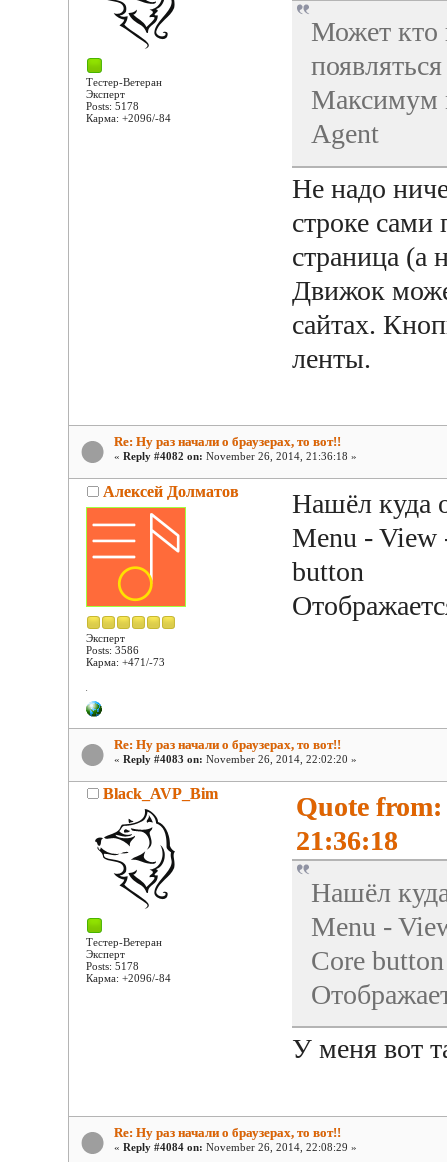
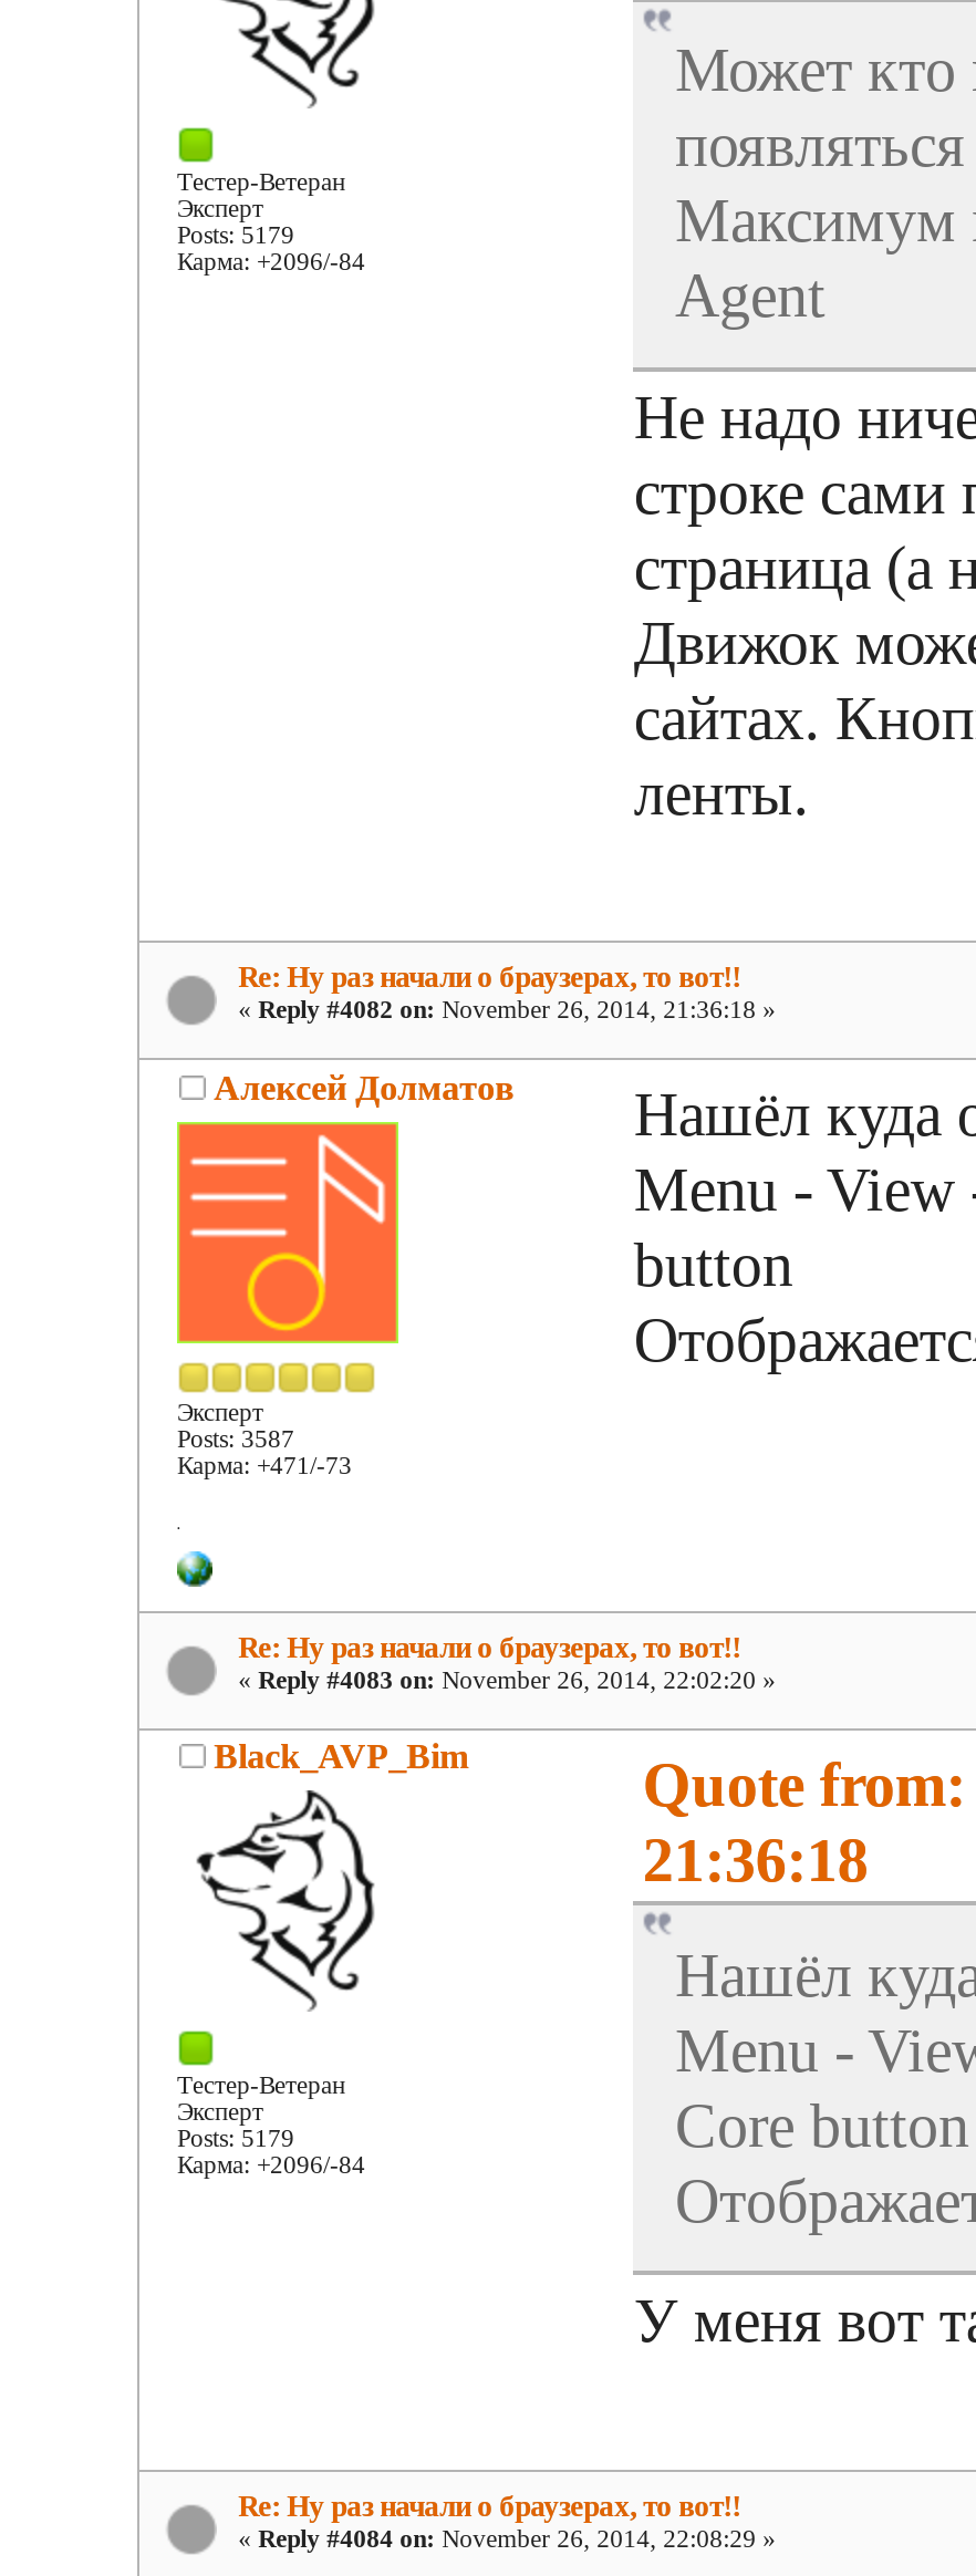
[86,100,139,112] Posts: 5178 -> [177,221,294,247] Posts: 5179
[86,644,139,656] Posts: 3586 -> [177,1425,294,1451] Posts: 3587
[86,960,139,972] Posts: 5178 -> [177,2125,294,2151] Posts: 5179

